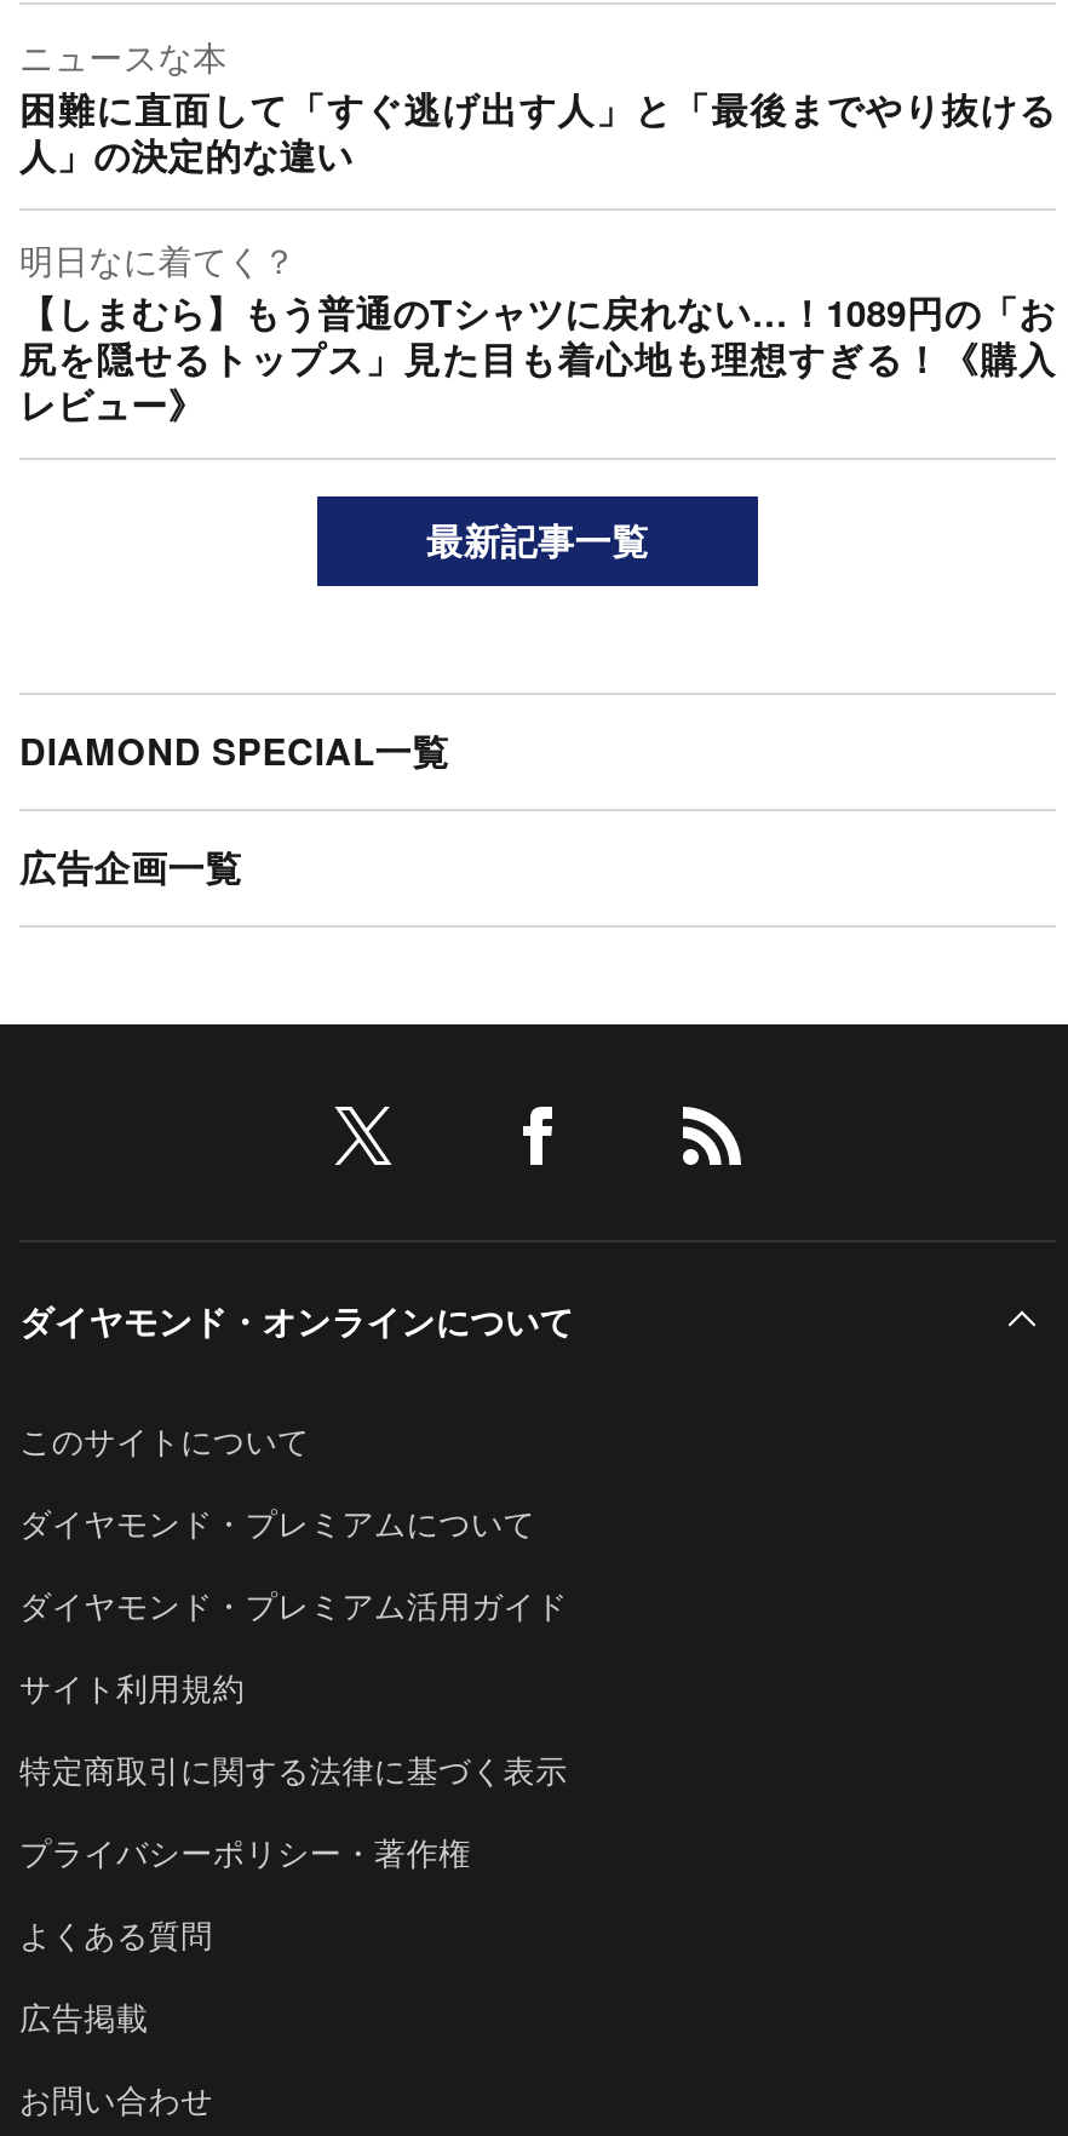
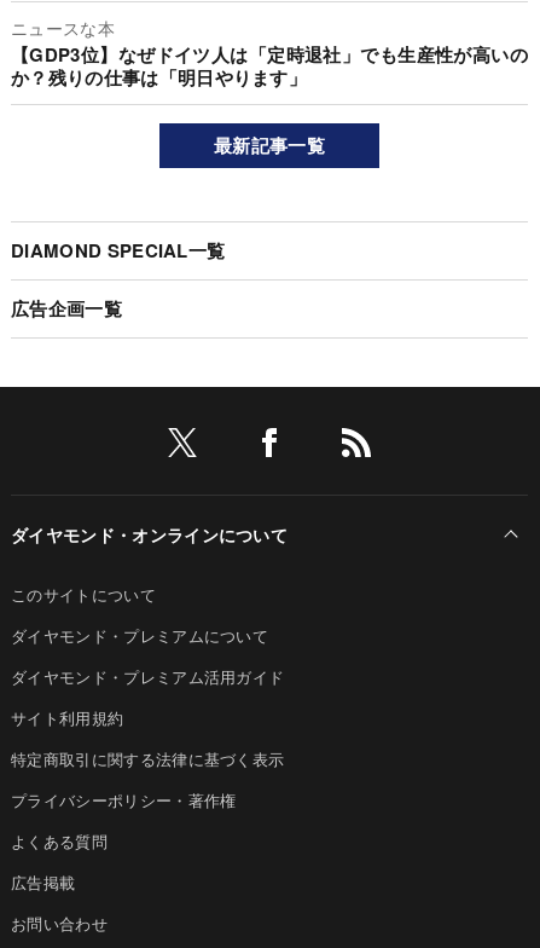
[19,82,1056,432] 困難に直面して「すぐ逃げ出す人」と「最後までやり抜ける | 人」の決定的な違い | 明日なに着てく？ | 【しまむら】もう普通のTシャツに戻れない…！1089円の「お | 尻を隠せるトップス」見た目も着心地も理想すぎる！《購入 | レビュー》 -> [11,41,528,90] 【GDP3位】なぜドイツ人は「定時退社」でも生産性が高いの | か？残りの仕事は「明日やります」

